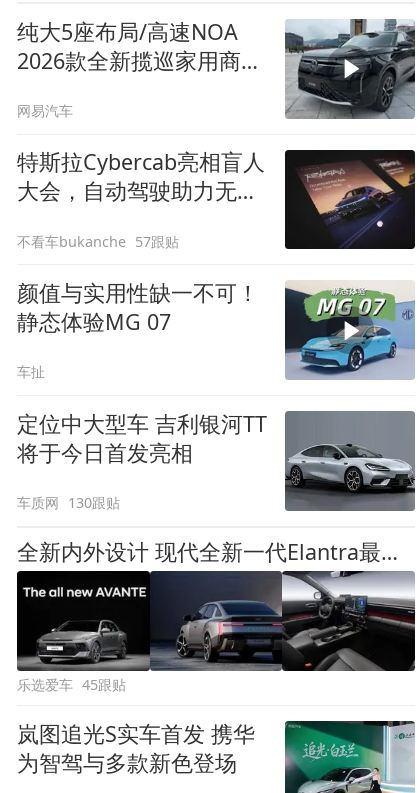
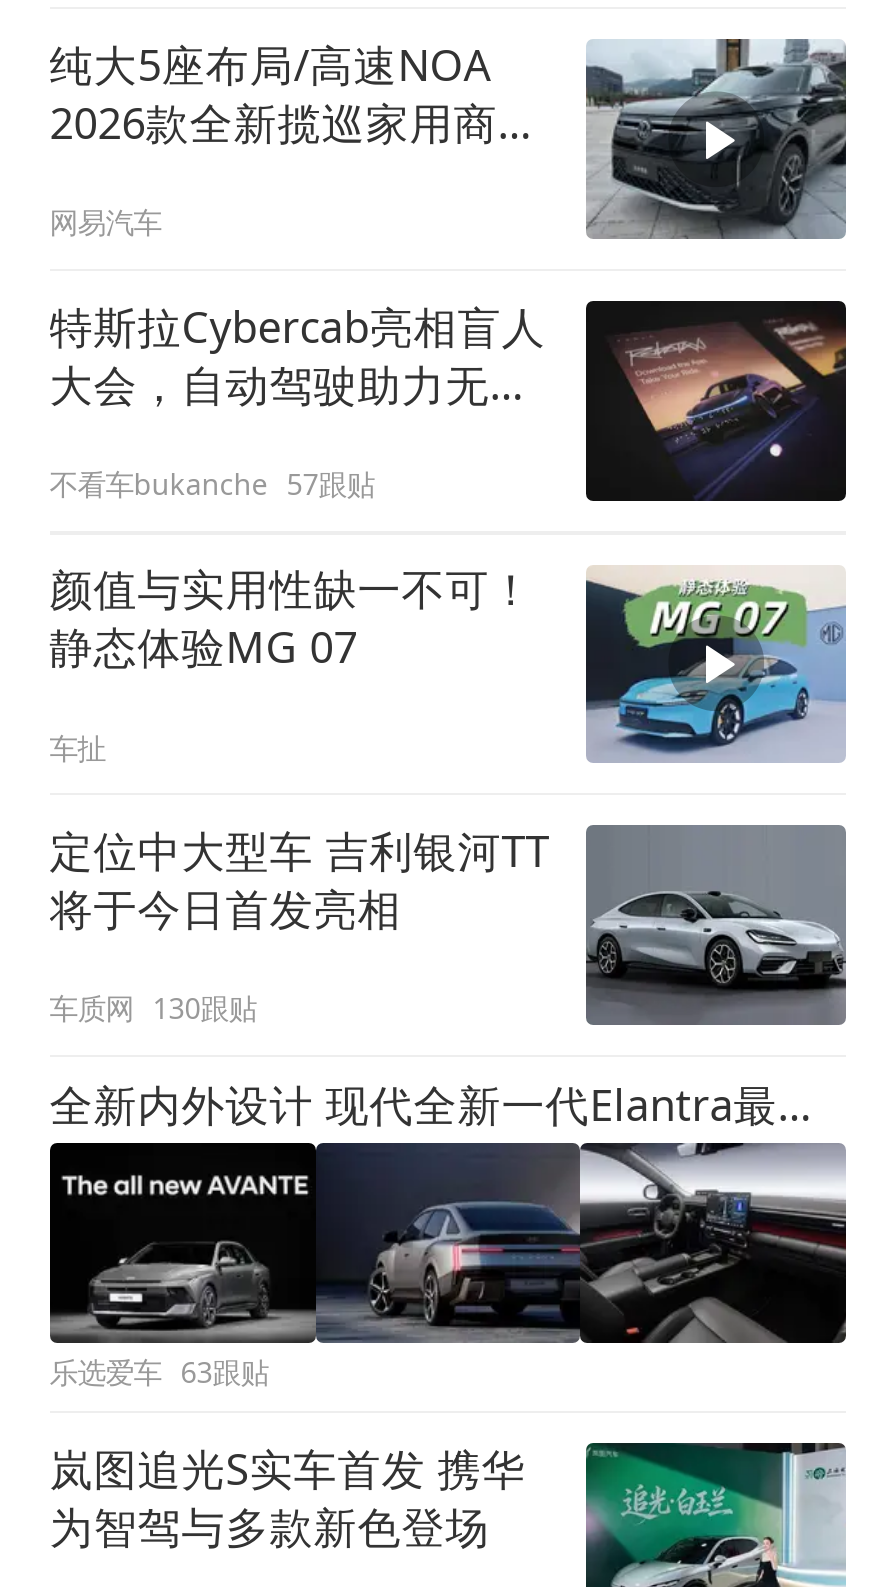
[17,675,126,694] 乐选爱车 45跟贴 -> [49,1352,269,1390] 乐选爱车 63跟贴

